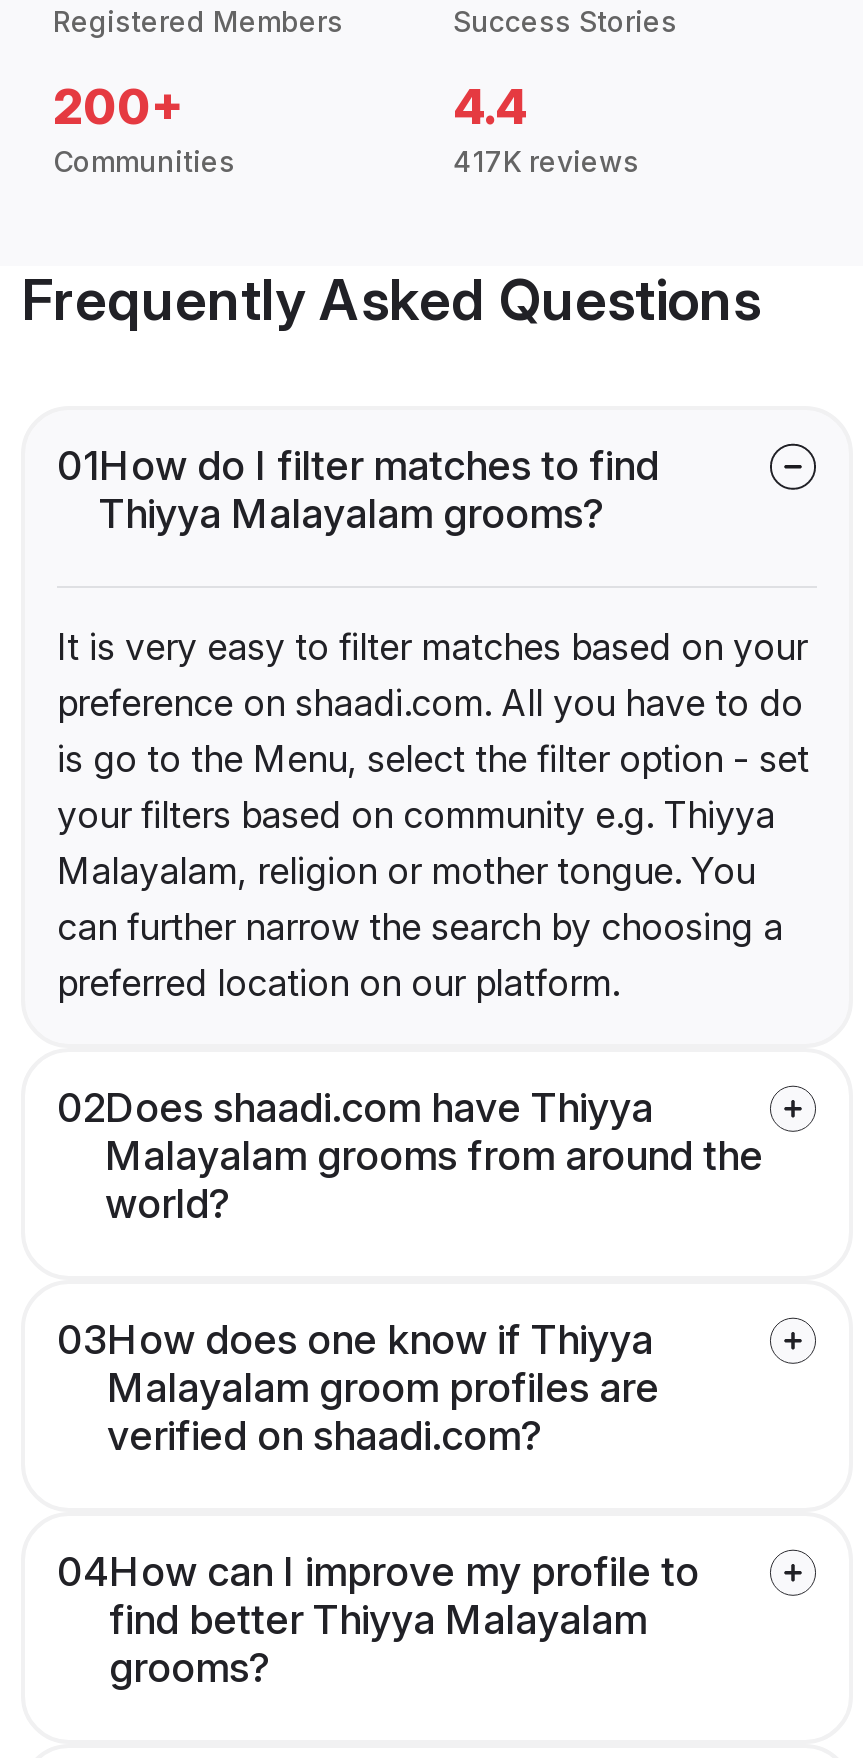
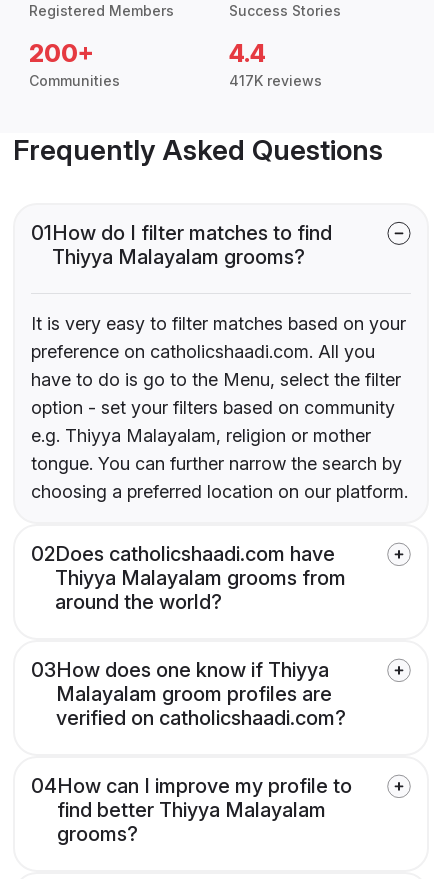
[57,683,809,1005] preference on shaadi.com. All you have to do | is go to the Menu, select the filter option - set | your filters based on community e.g. Thiyya | Malayalam, religion or mother tongue. You | can further narrow the search by choosing a | preferred location on our platform. -> [31,341,408,502] preference on catholicshaadi.com. All you | have to do is go to the Menu, select the filter | option - set your filters based on community | e.g. Thiyya Malayalam, religion or mother | tongue. You can further narrow the search by | choosing a preferred location on our platform.
[57,1085,763,1229] 02Does shaadi.com have Thiyya | Malayalam grooms from around the | world? -> [31,542,346,614] 02Does catholicshaadi.com have | Thiyya Malayalam grooms from | around the world?
[107,1413,543,1461] verified on shaadi.com? -> [56,706,346,730] verified on catholicshaadi.com?

